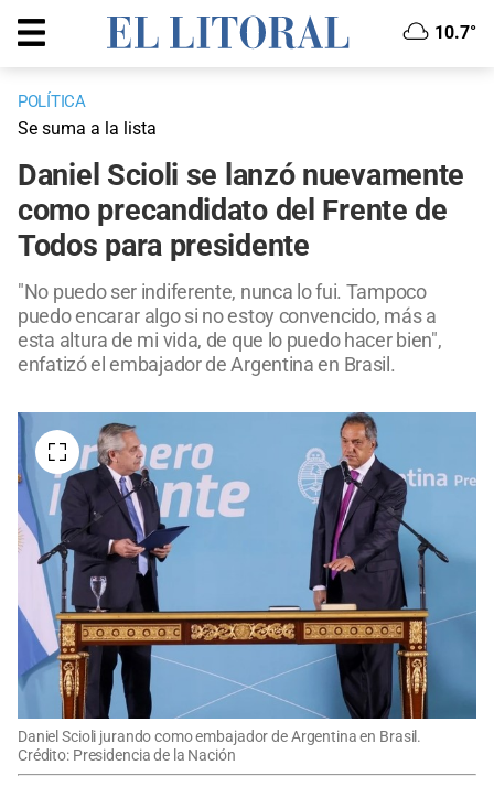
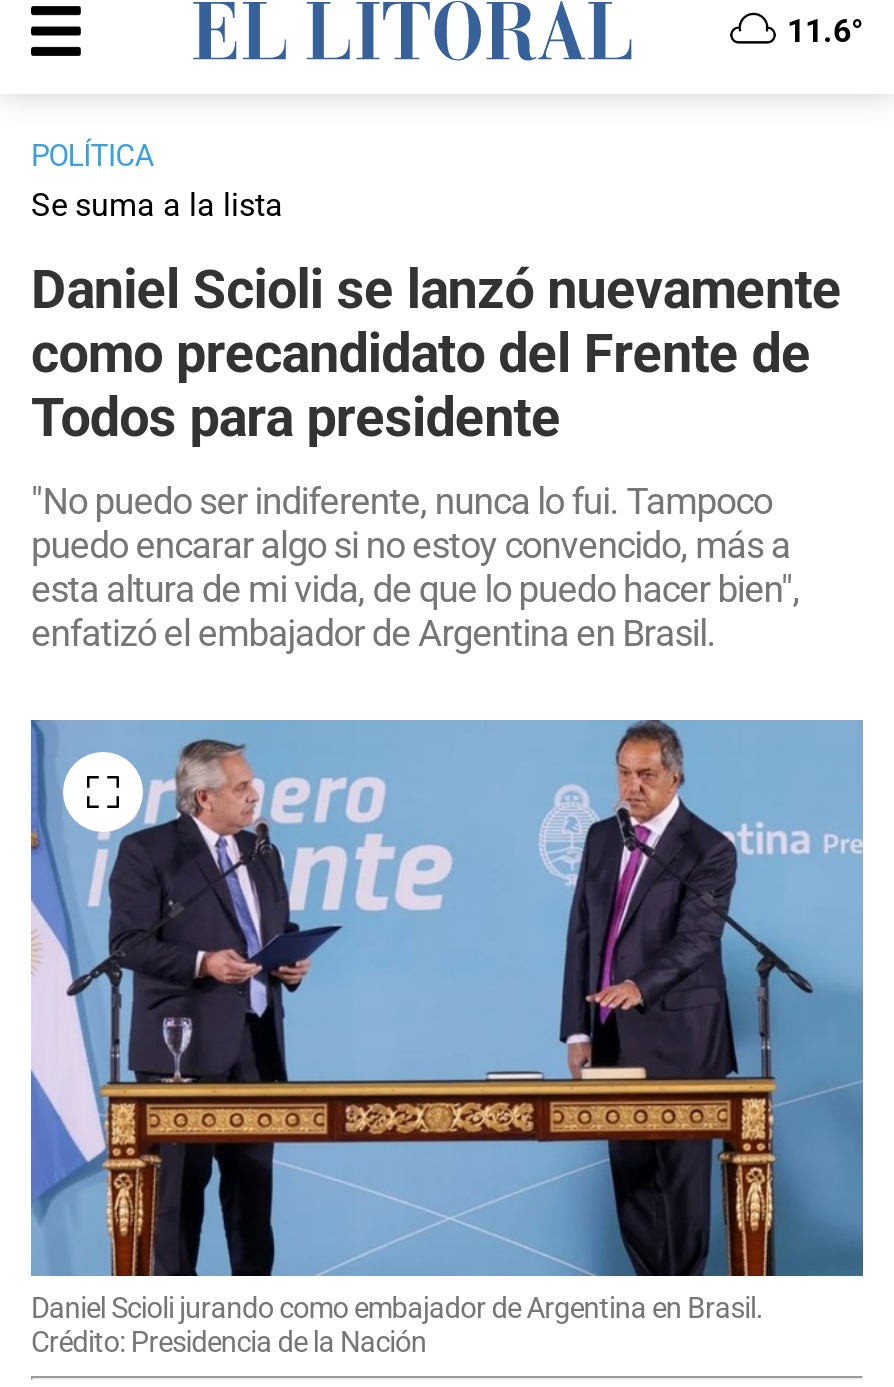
[434,21,476,42] 10.7° -> [787,11,863,49] 11.6°

